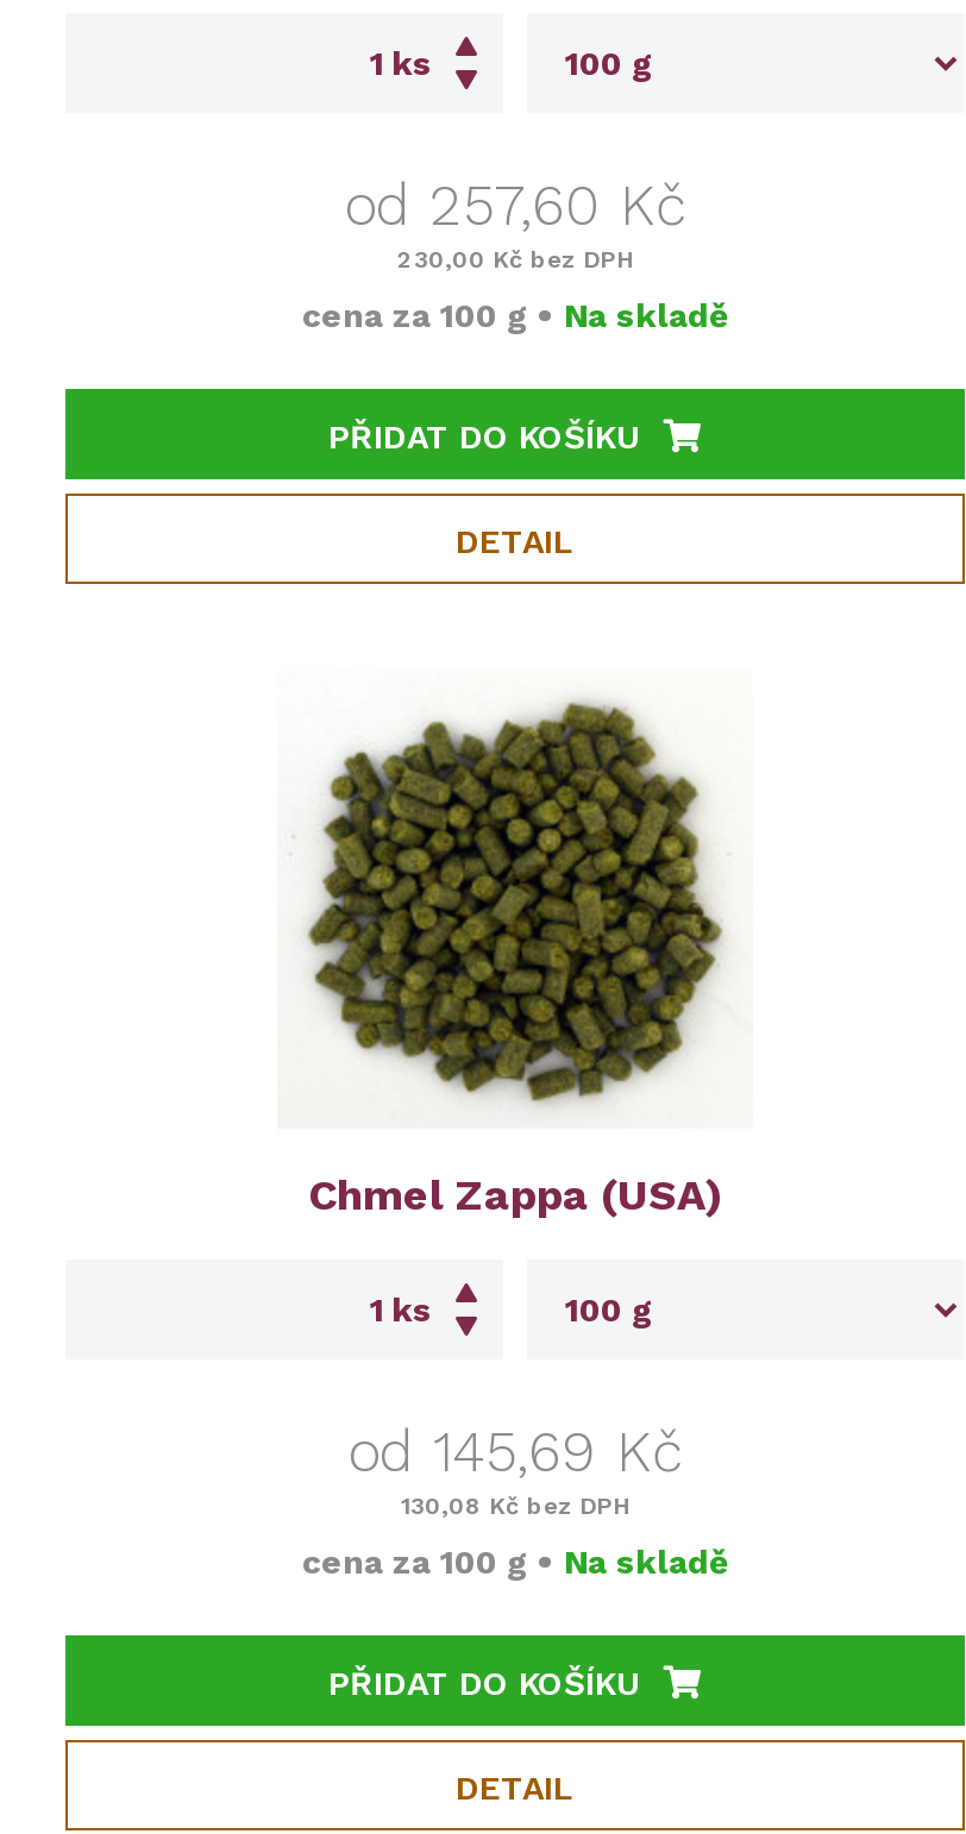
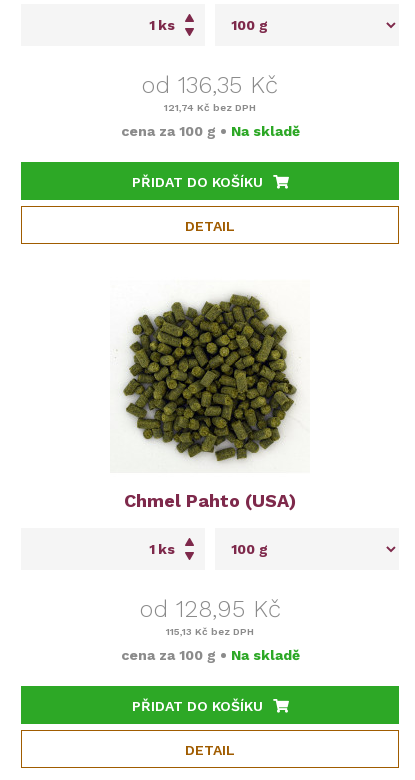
[344,172,686,238] od 257,60 Kč -> [142,71,278,99] od 136,35 Kč
[397,245,633,271] 230,00 Kč bez DPH -> [164,102,256,113] 121,74 Kč bez DPH
[308,1168,722,1218] Chmel Zappa (USA) -> [124,490,296,511] Chmel Pahto (USA)
[347,1418,683,1485] od 145,69 Kč -> [139,595,280,623] od 128,95 Kč
[401,1492,629,1518] 130,08 Kč bez DPH -> [166,626,254,637] 115,13 Kč bez DPH

